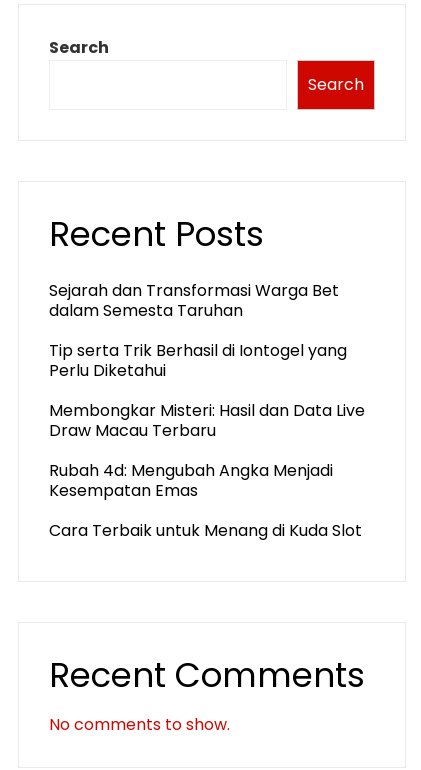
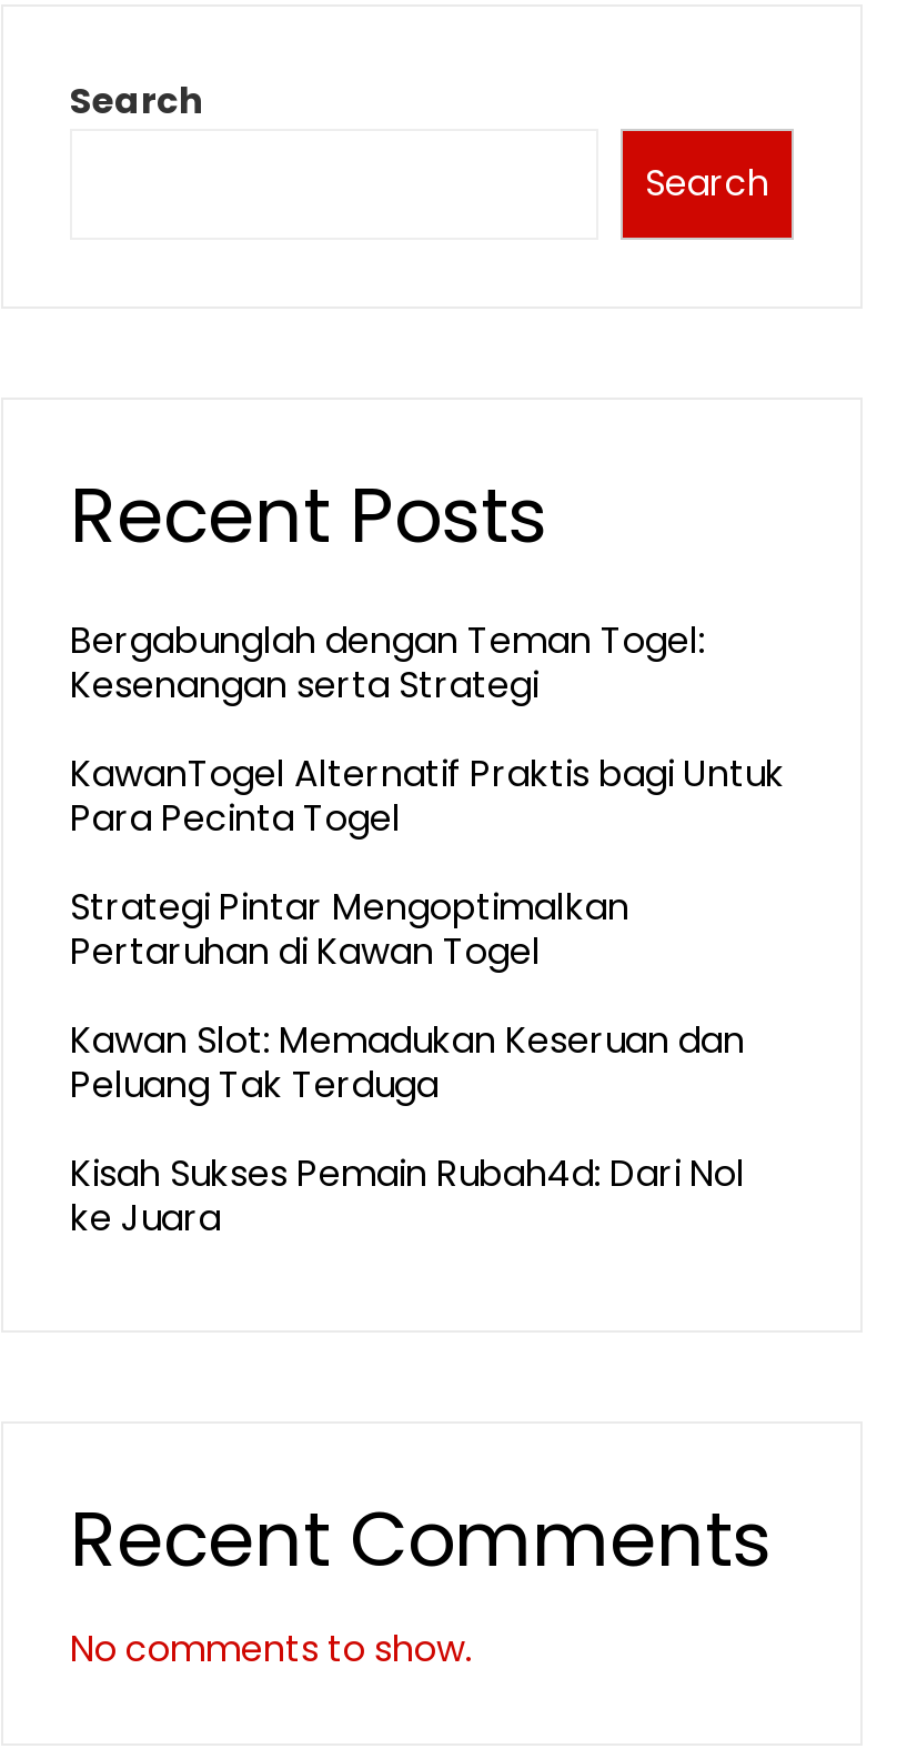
[49,279,339,322] Sejarah dan Transformasi Warga Bet | dalam Semesta Taruhan -> [70,615,705,711] Bergabunglah dengan Teman Togel: | Kesenangan serta Strategi
[49,339,347,382] Tip serta Trik Berhasil di Iontogel yang | Perlu Diketahui -> [70,748,785,844] KawanTogel Alternatif Praktis bagi Untuk | Para Pecinta Togel
[49,399,365,442] Membongkar Misteri: Hasil dan Data Live | Draw Macau Terbaru -> [70,882,629,977] Strategi Pintar Mengoptimalkan | Pertaruhan di Kawan Togel
[49,459,333,502] Rubah 4d: Mengubah Angka Menjadi | Kesempatan Emas -> [70,1015,745,1110] Kawan Slot: Memadukan Keseruan dan | Peluang Tak Terduga
[49,519,362,542] Cara Terbaik untuk Menang di Kuda Slot -> [70,1148,745,1244] Kisah Sukses Pemain Rubah4d: Dari Nol | ke Juara

